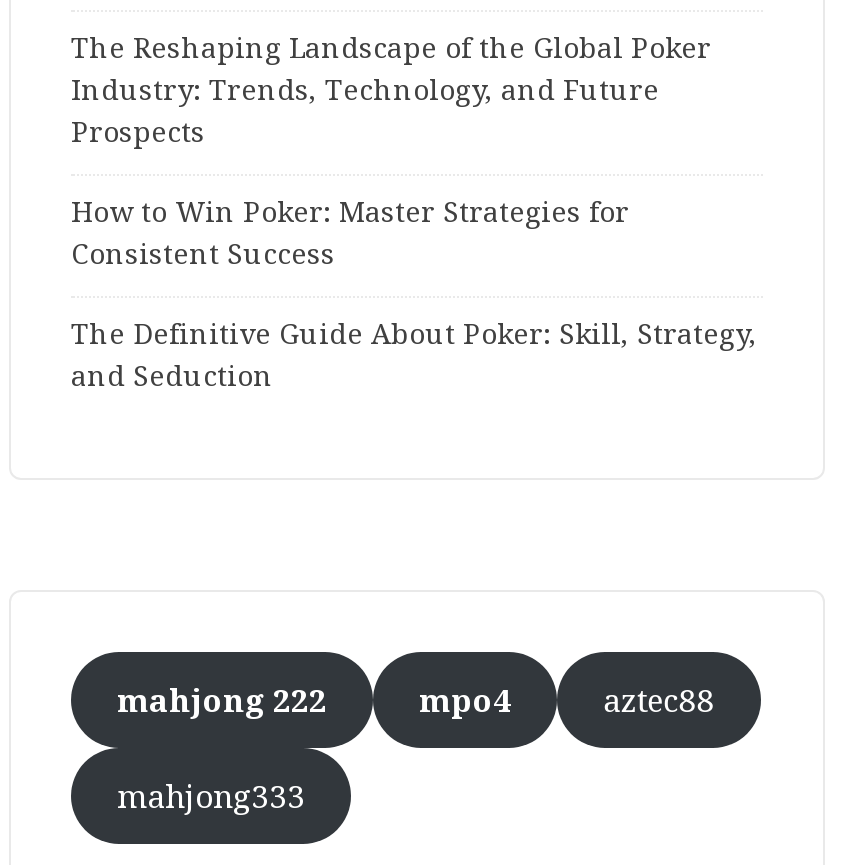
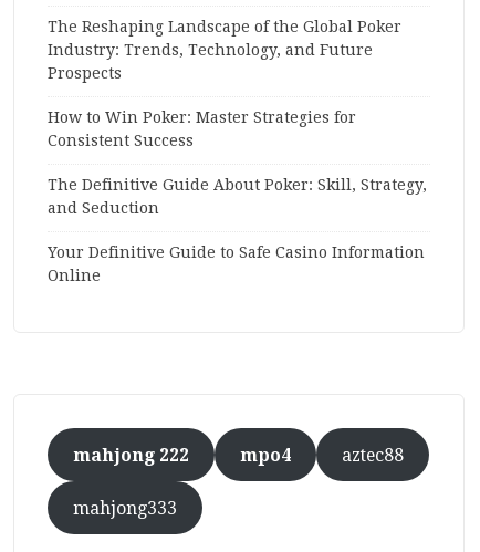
none -> [48,243,425,284] Your Definitive Guide to Safe Casino Information | Online

